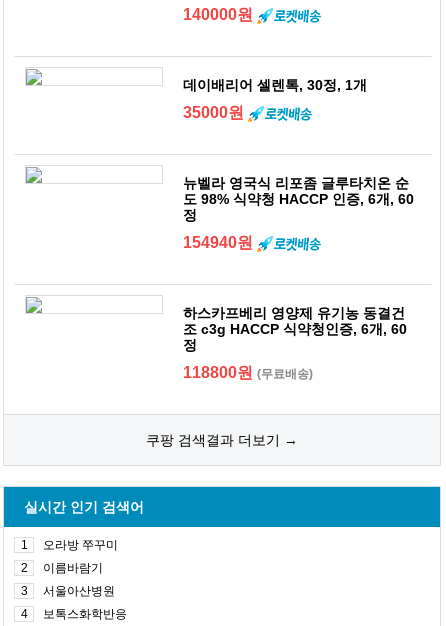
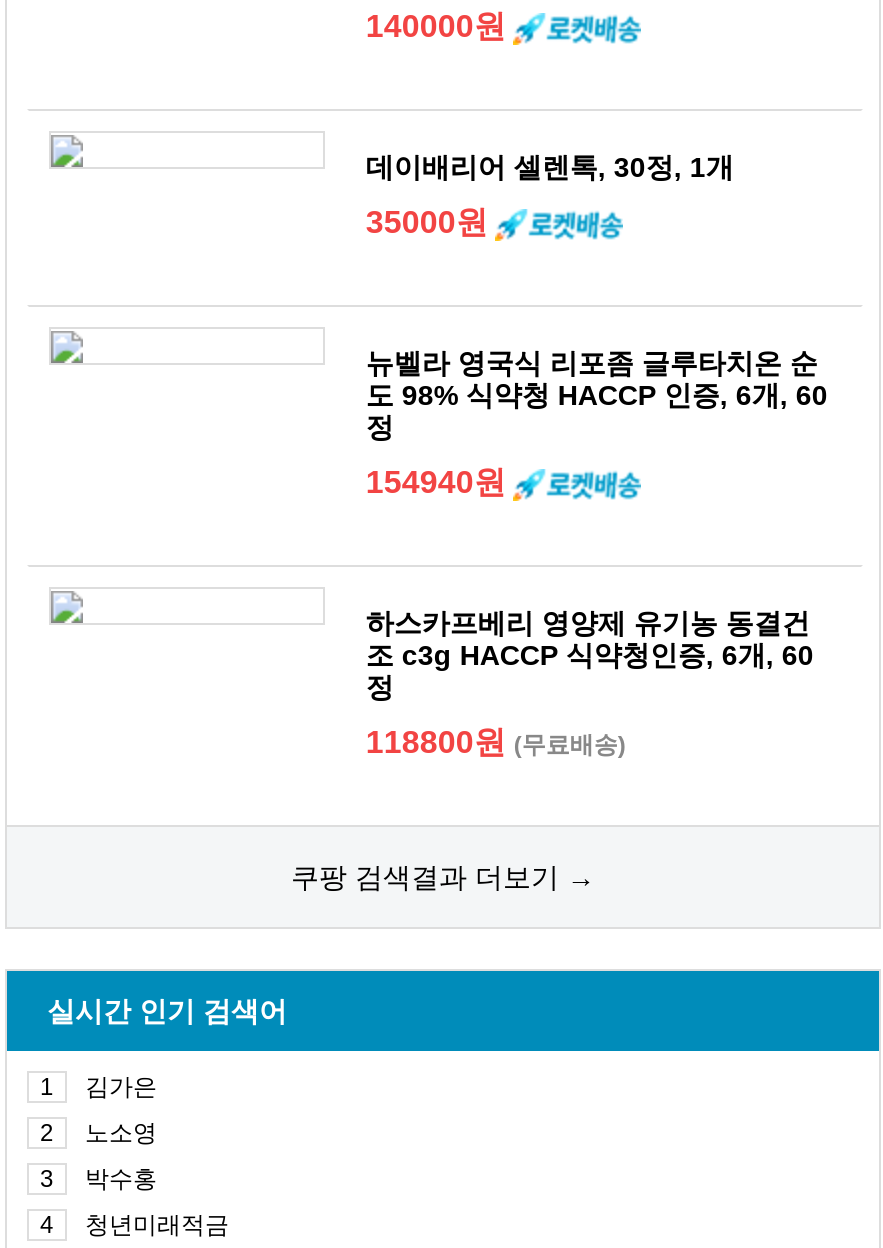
[43,538,118,552] 오라방 쭈꾸미 -> [85,1073,157,1101] 김가은
[43,561,103,575] 이름바람기 -> [85,1119,157,1147] 노소영
[43,584,115,598] 서울아산병원 -> [85,1165,157,1193] 박수홍
[43,607,127,621] 보톡스화학반응 -> [85,1211,229,1239] 청년미래적금

